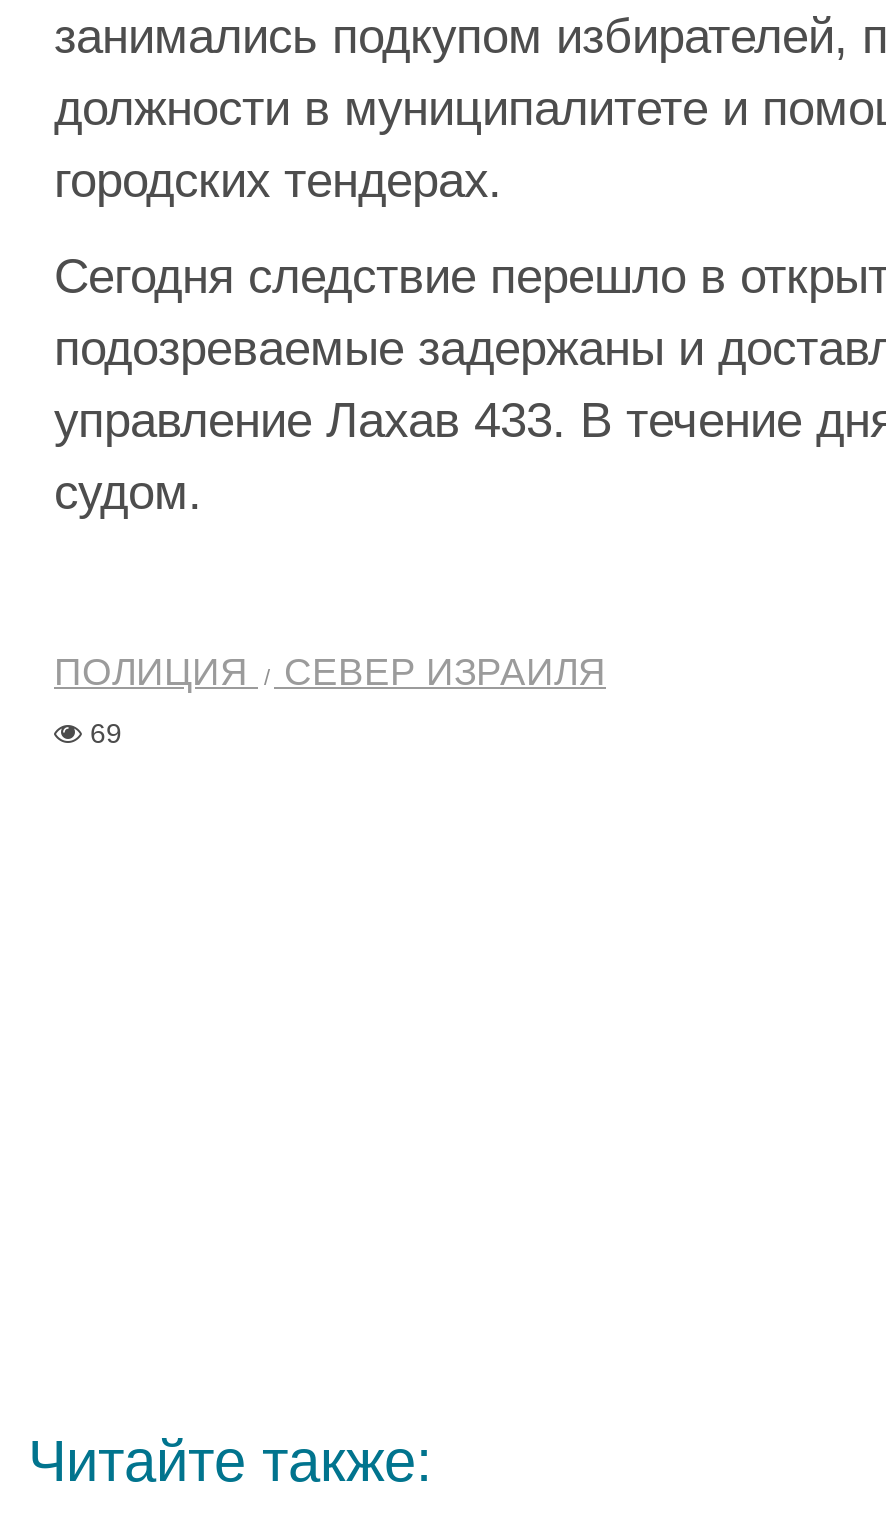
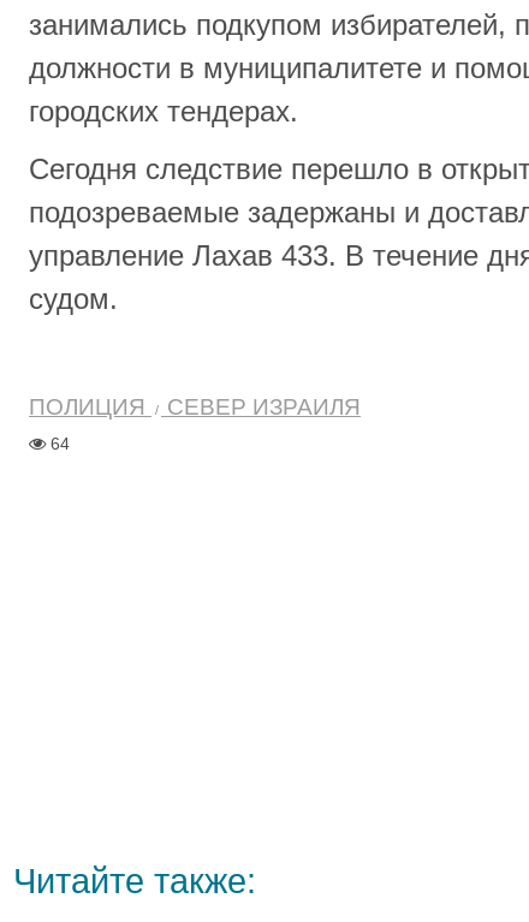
[82,717,122,749] 69 -> [46,434,70,453] 64

